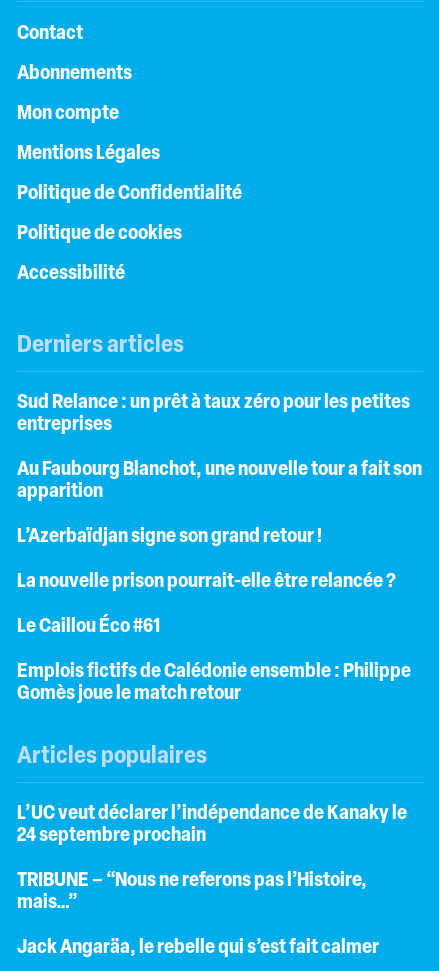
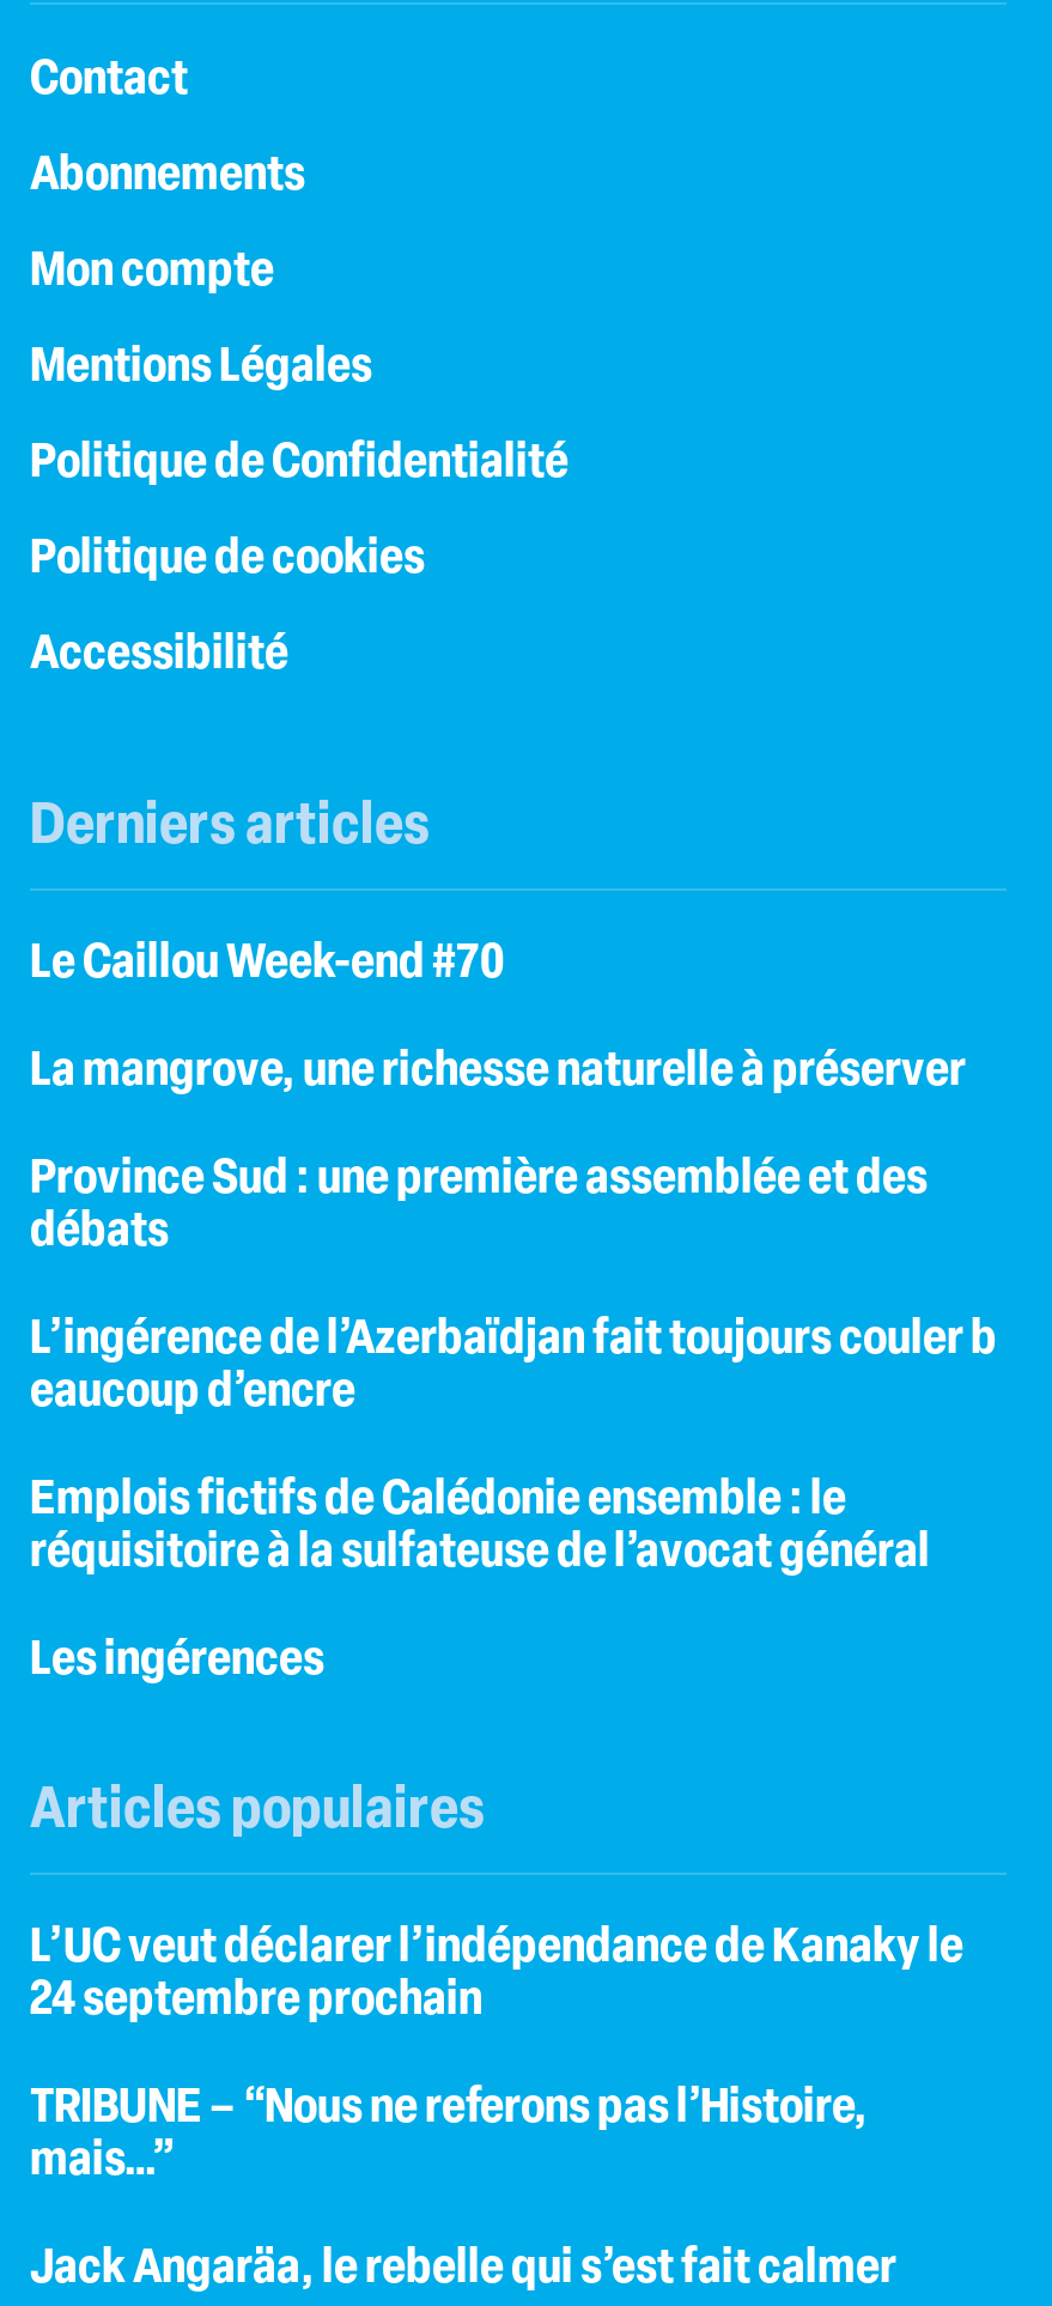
[17,393,410,435] Sud Relance : un prêt à taux zéro pour les petites | entreprises -> [30,941,504,989] Le Caillou Week-end #70
[17,460,422,502] Au Faubourg Blanchot, une nouvelle tour a fait son | apparition -> [30,1049,966,1096] La mangrove, une richesse naturelle à préserver
[17,527,322,547] L’Azerbaïdjan signe son grand retour ! -> [30,1156,928,1257] Province Sud : une première assemblée et des | débats
[17,572,396,592] La nouvelle prison pourrait-elle être relancée ? -> [30,1317,997,1417] L’ingérence de l’Azerbaïdjan fait toujours couler b | eaucoup d’encre
[17,617,161,637] Le Caillou Éco #61 -> [30,1477,930,1578] Emplois fictifs de Calédonie ensemble : le | réquisitoire à la sulfateuse de l’avocat général
[17,662,411,704] Emplois fictifs de Calédonie ensemble : Philippe | Gomès joue le match retour -> [30,1638,332,1686] Les ingérences

